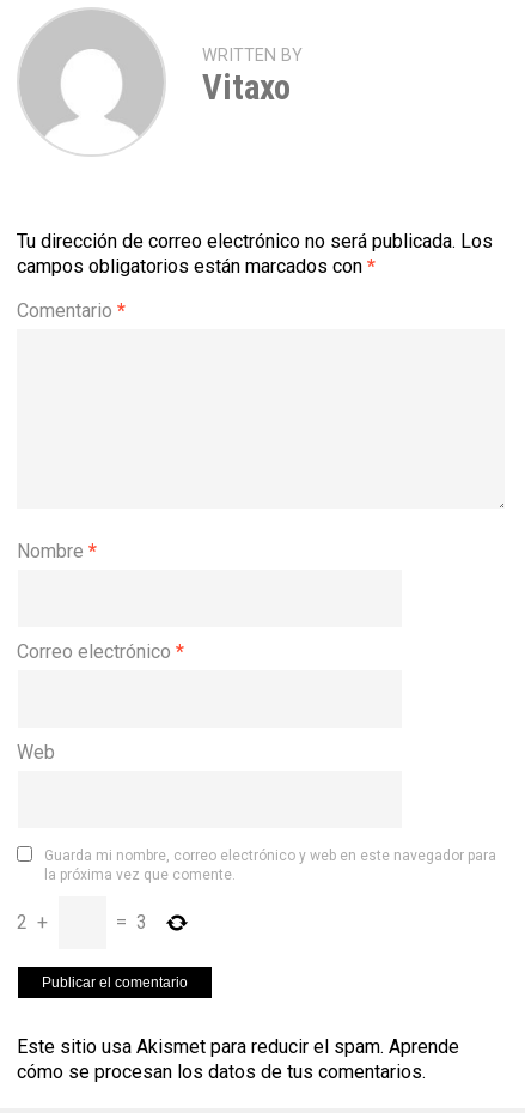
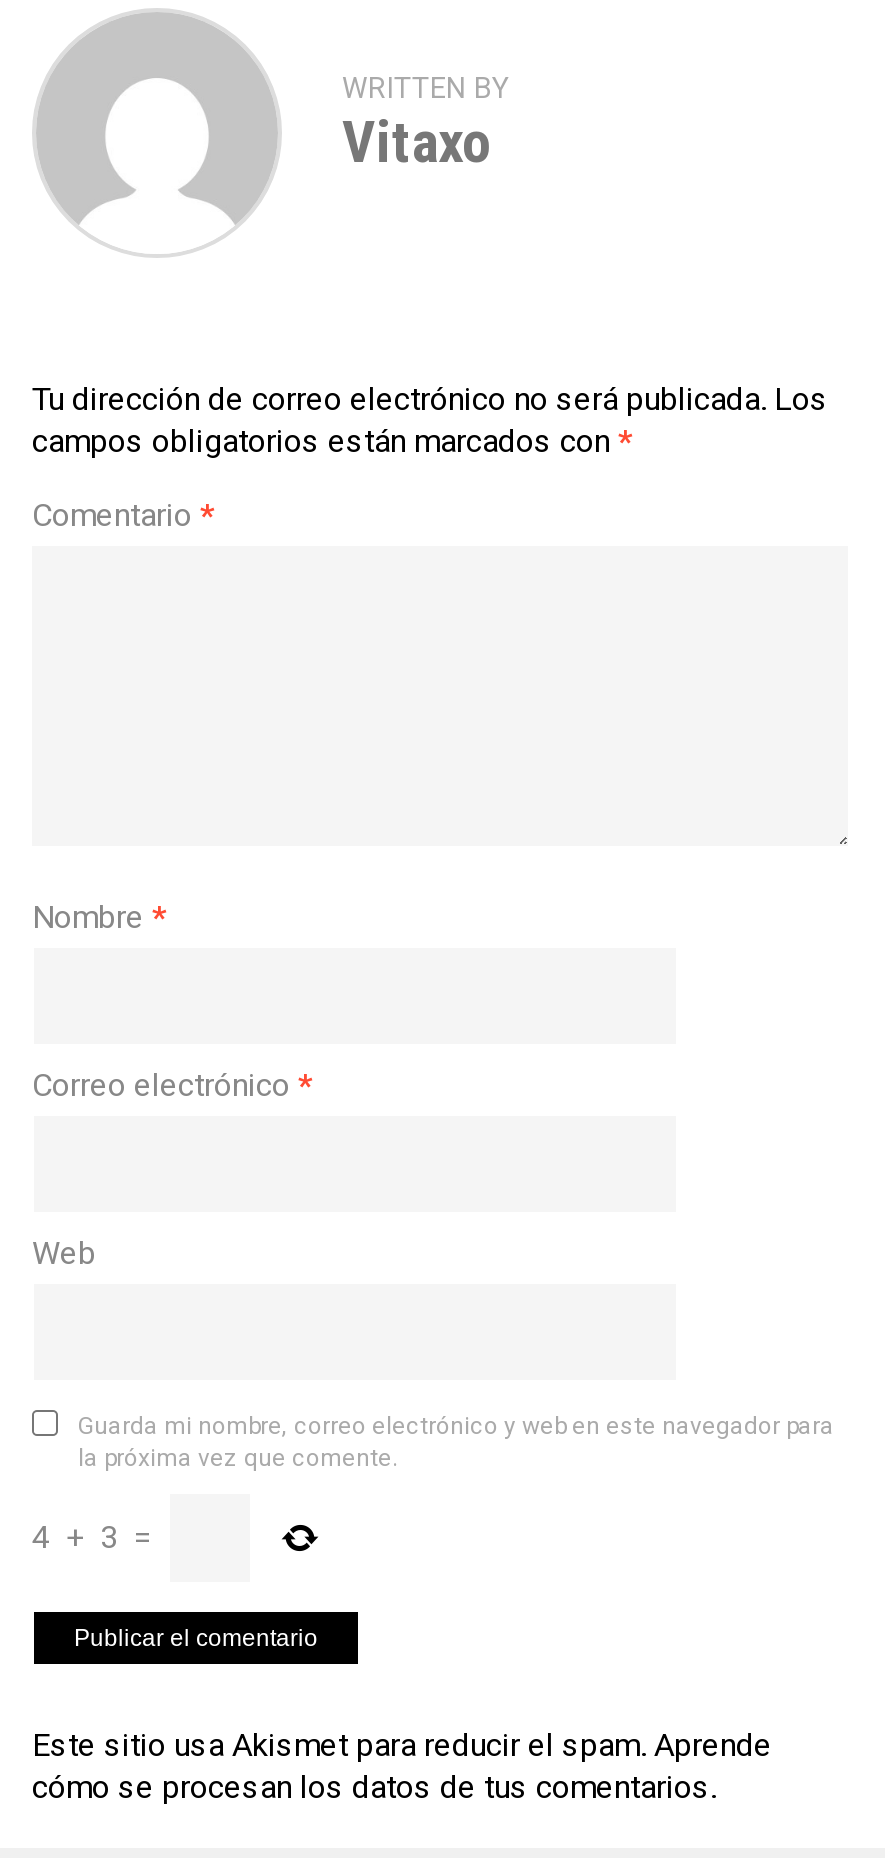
[17,911,147,933] 2 + | = 3 -> [32,1518,160,1556] 4 + 3 =

